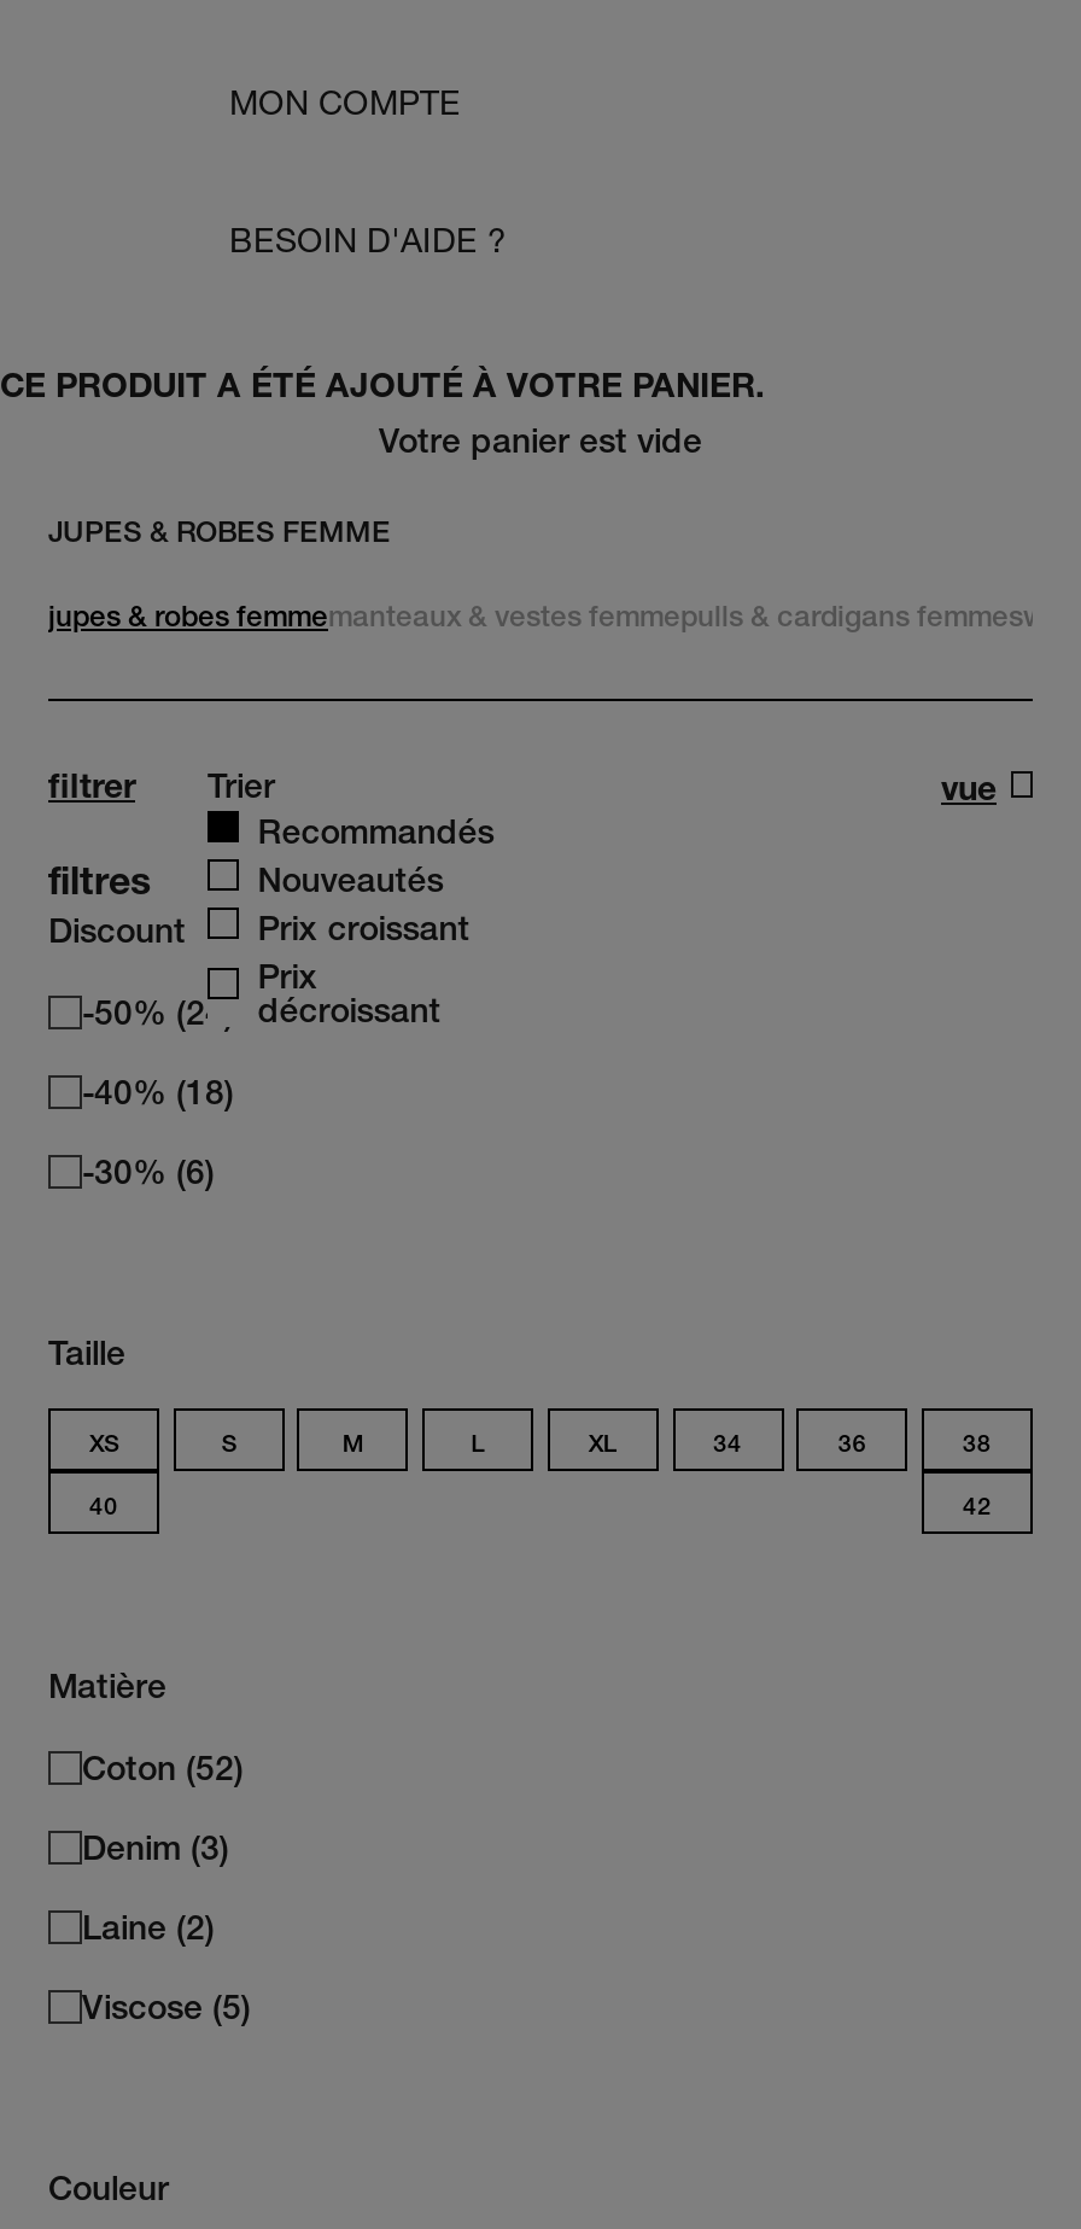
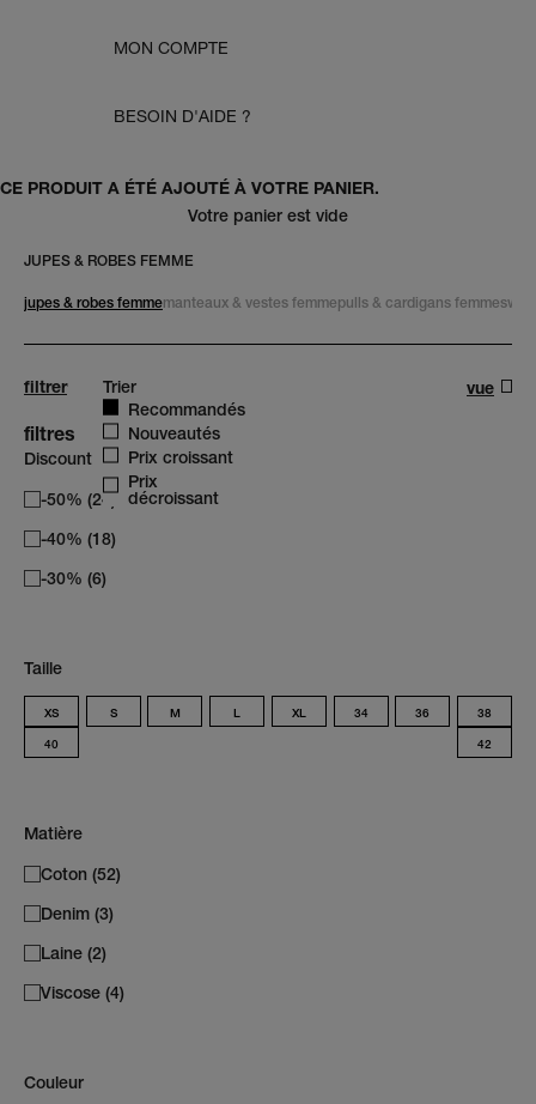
[82,1985,251,2028] Viscose (5) -> [41,982,124,1003] Viscose (4)

